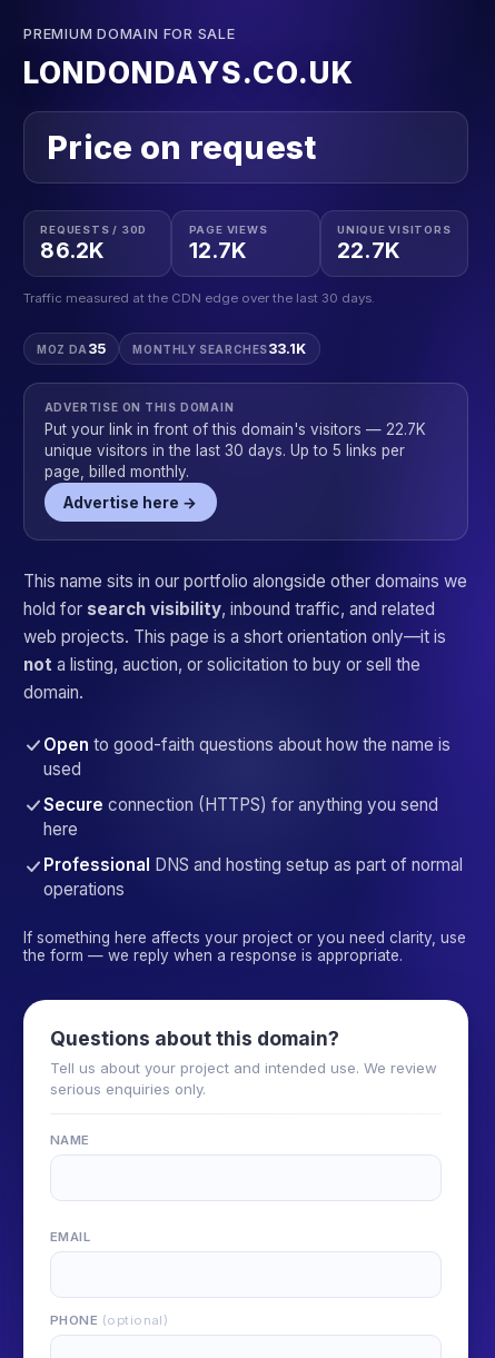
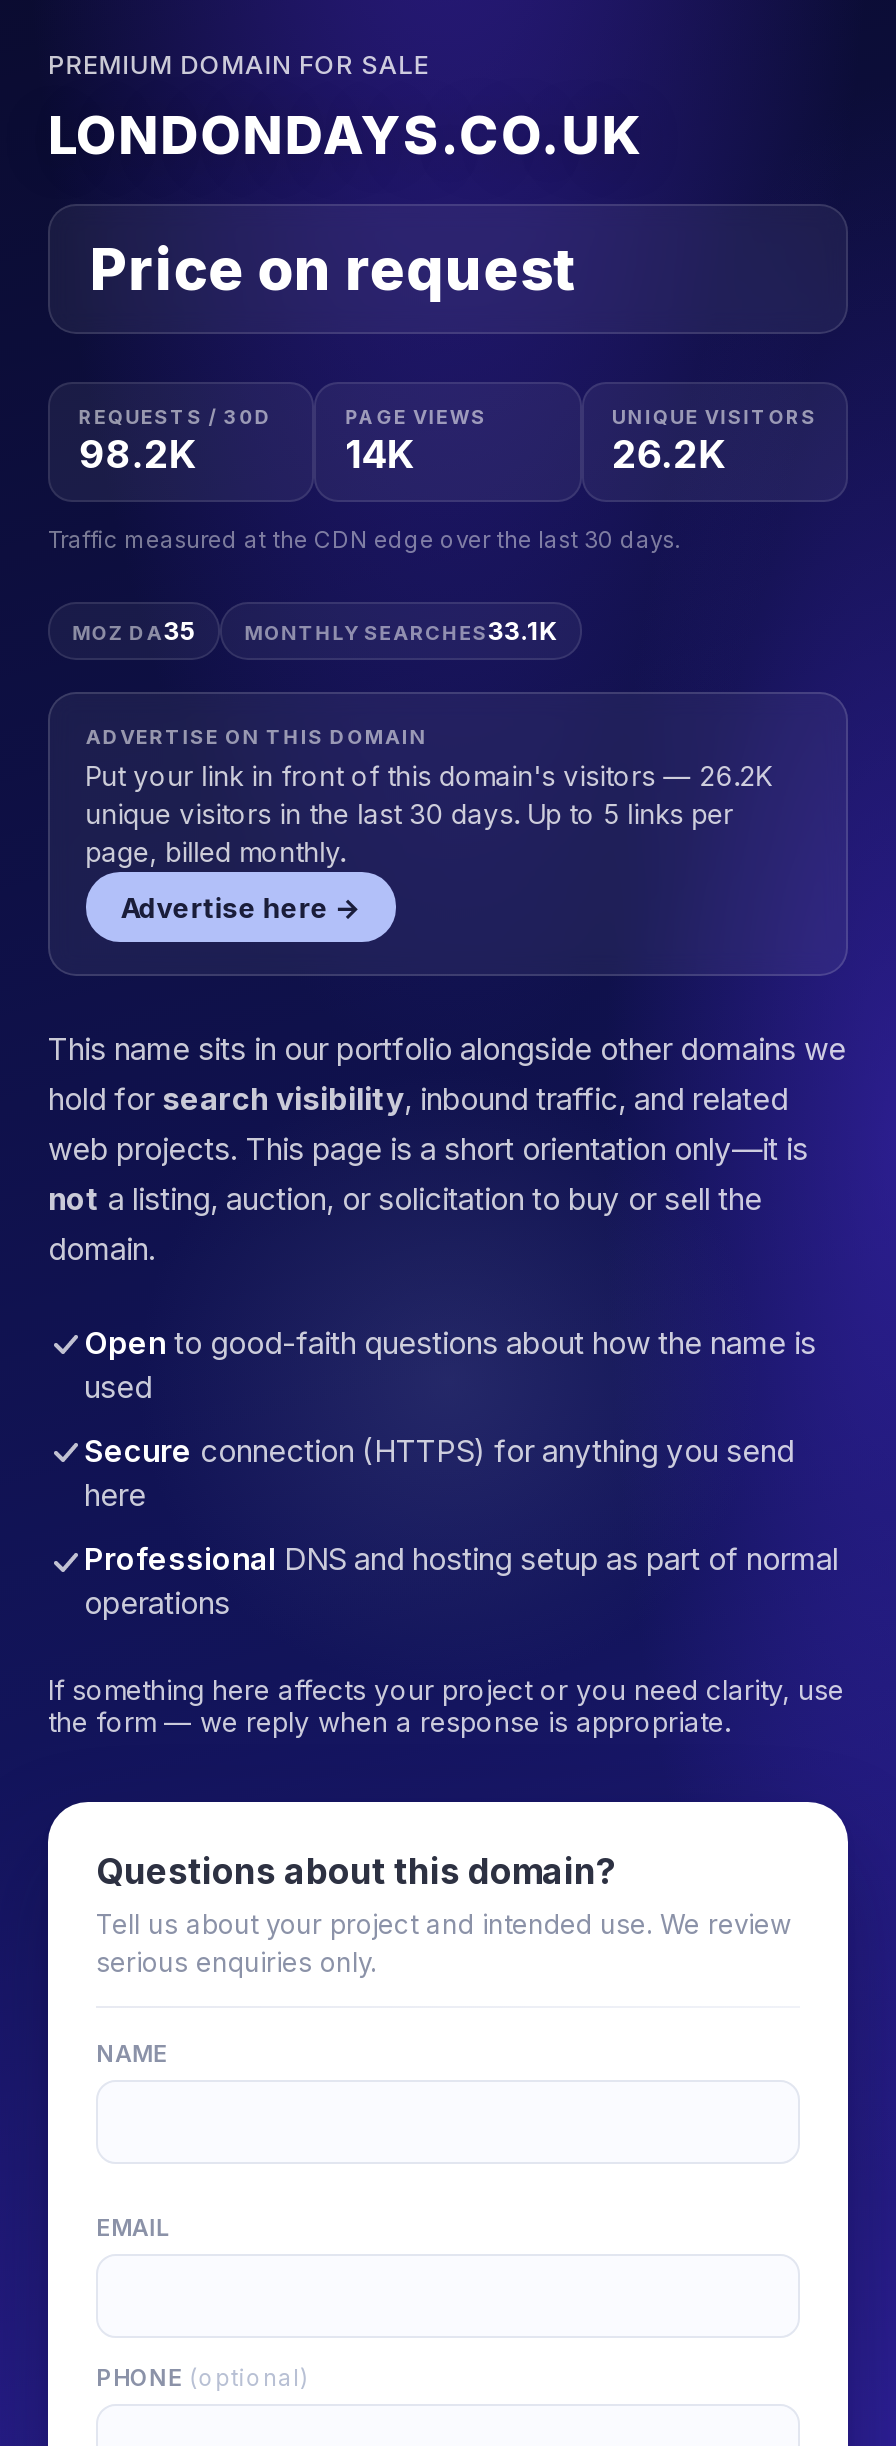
[40,237,105,264] 86.2K -> [79,431,197,479] 98.2K
[189,237,248,264] 12.7K -> [345,431,415,479] 14K
[337,237,400,264] 22.7K -> [612,431,726,479] 26.2K
[44,421,426,438] Put your link in front of this domain's visitors — 22.7K -> [85,760,773,792] Put your link in front of this domain's visitors — 26.2K

